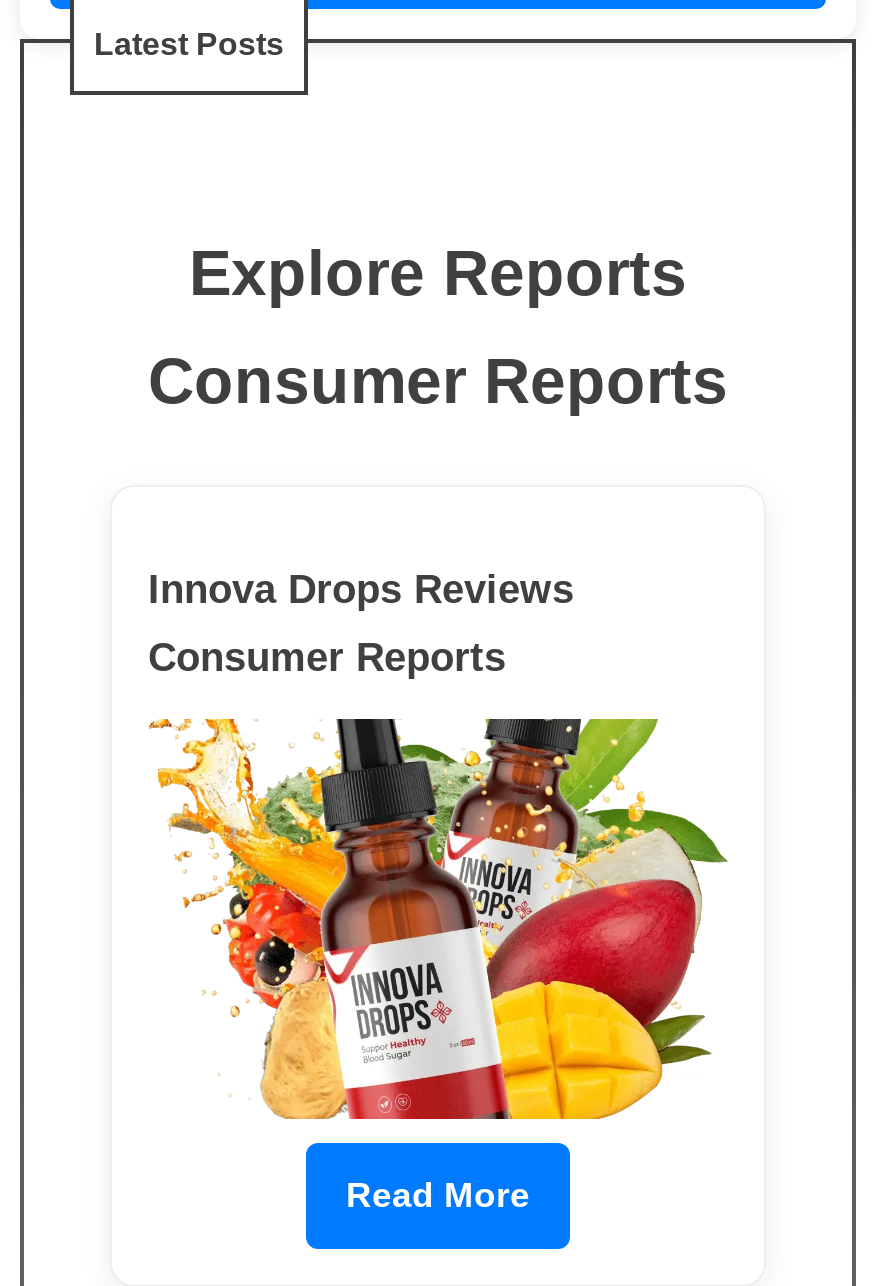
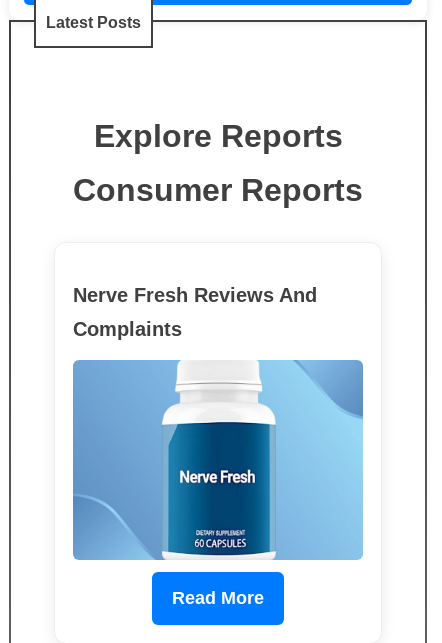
[148,568,574,612] Innova Drops Reviews -> [73,284,317,306] Nerve Fresh Reviews And
[148,636,506,680] Consumer Reports -> [73,318,182,340] Complaints
[148,716,728,1122] [image] -> [72,359,364,561] [image]

